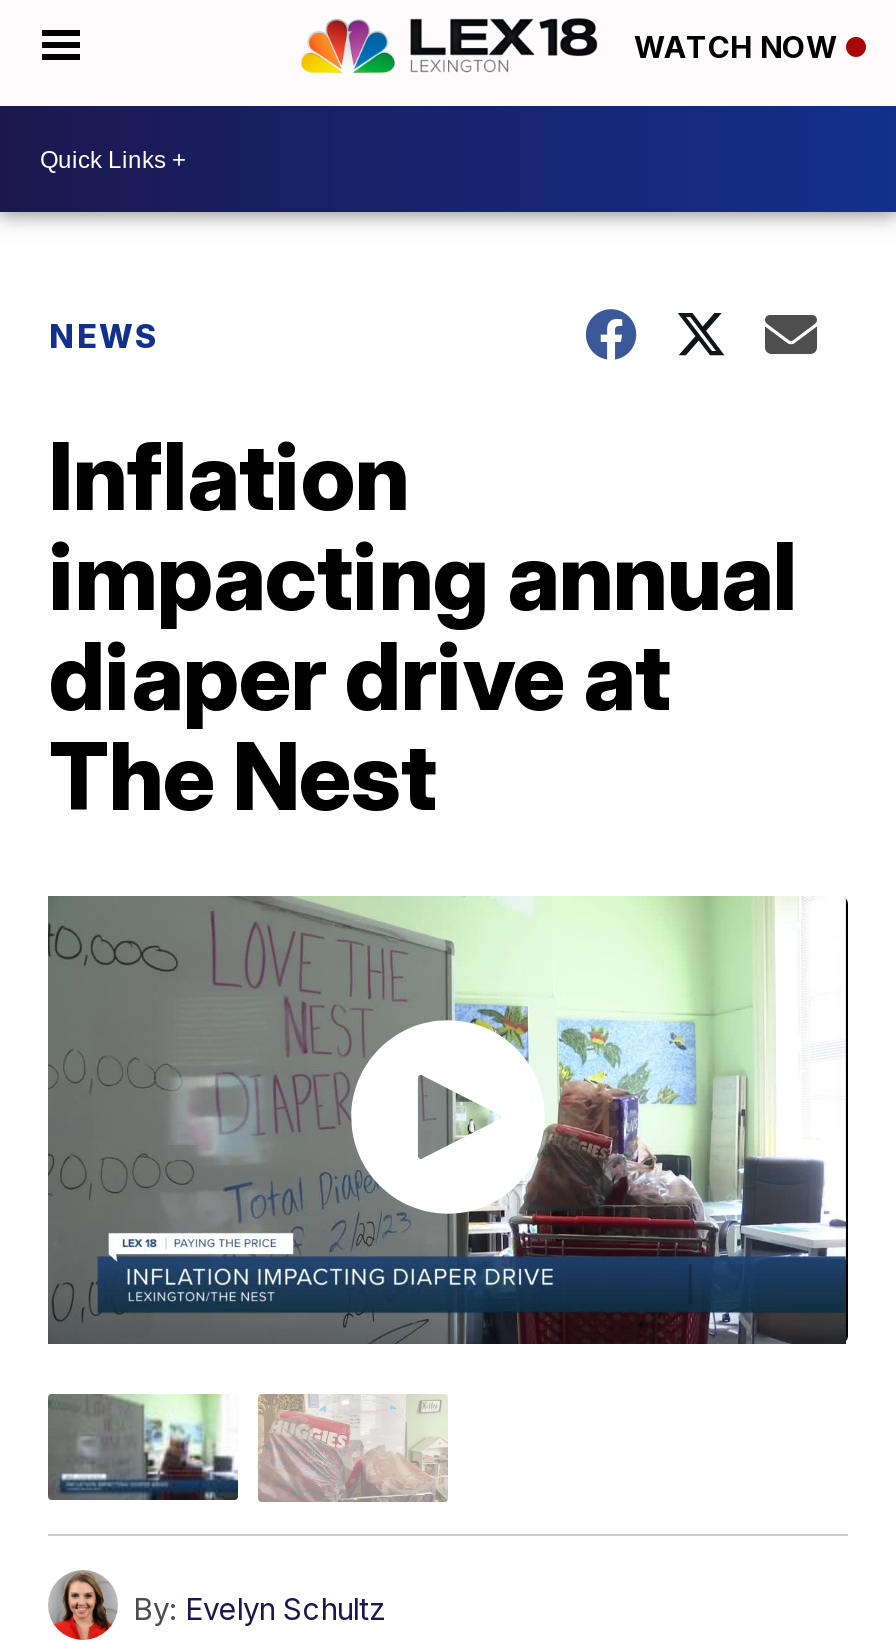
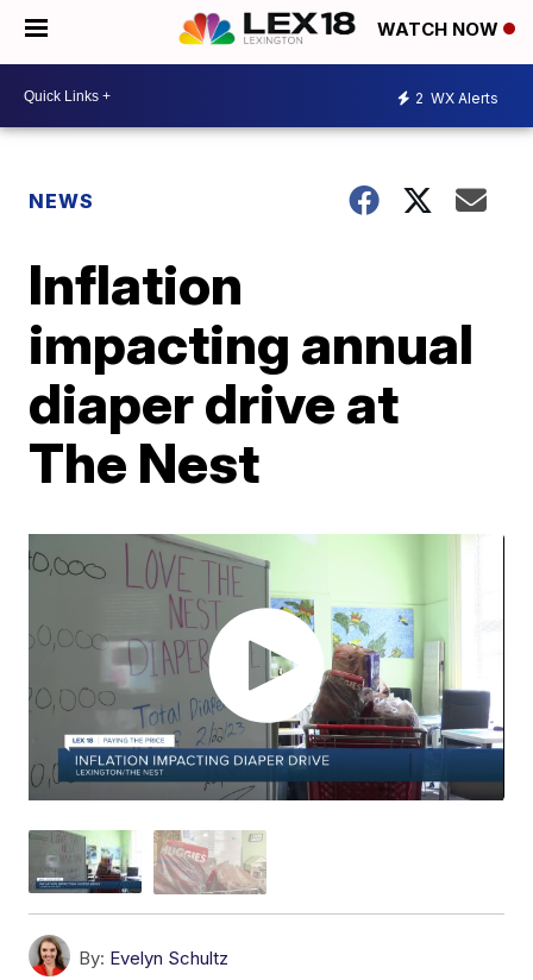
none -> [415,89,498,106] 2 WX Alerts

